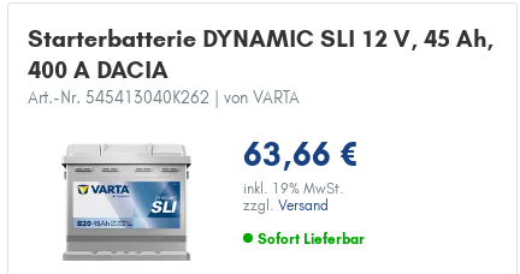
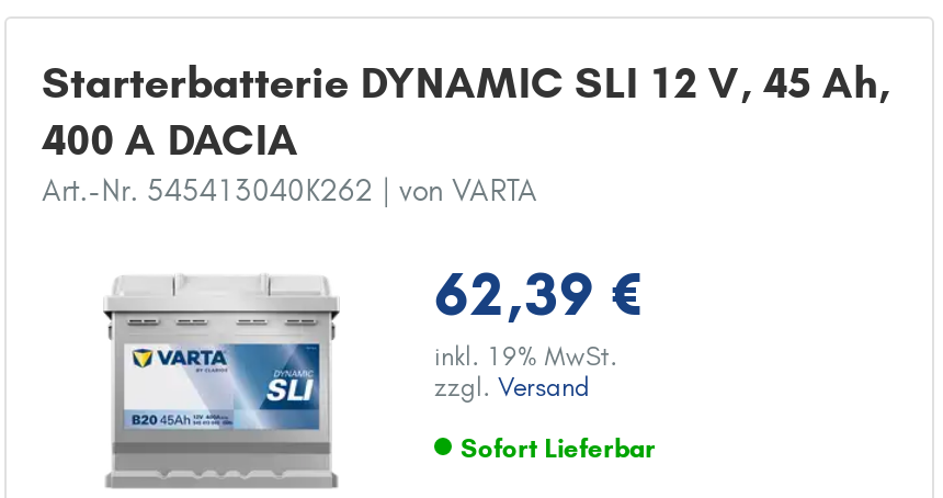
[243,133,359,174] 63,66 € -> [434,256,645,330] 62,39 €

